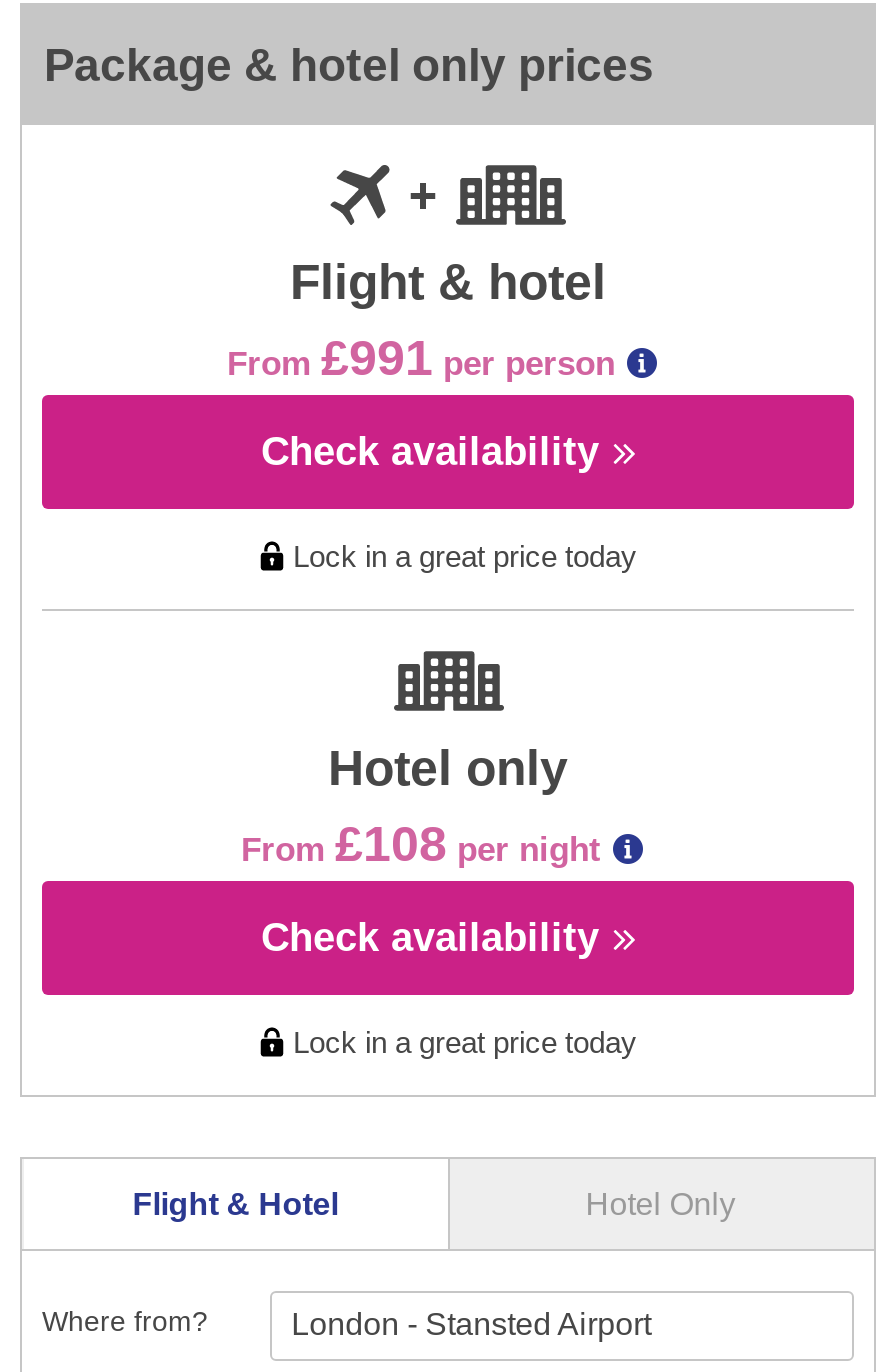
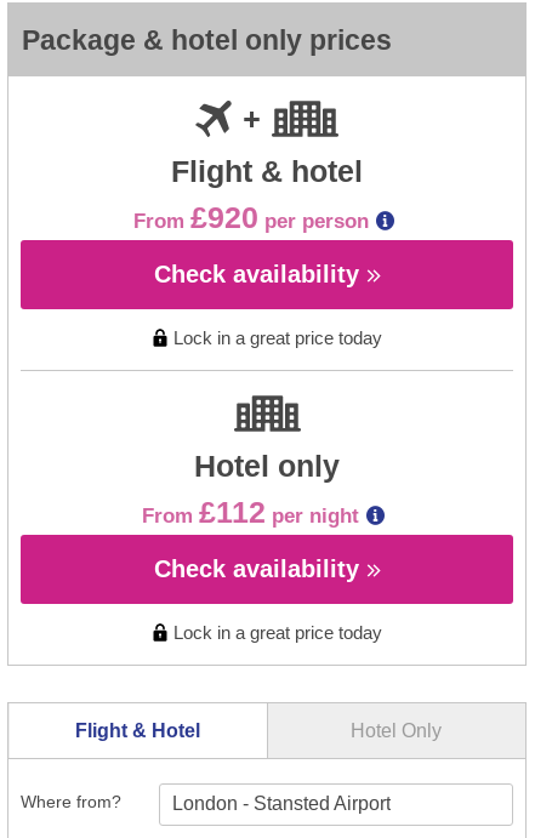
[227,329,615,385] From £991 per person -> [133,200,368,234] From £920 per person
[241,815,601,871] From £108 per night -> [142,495,359,529] From £112 per night

